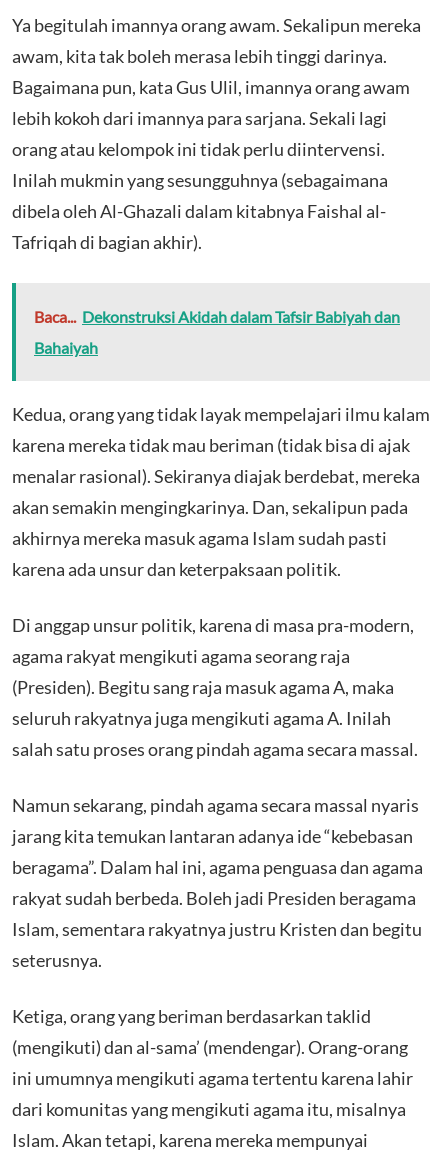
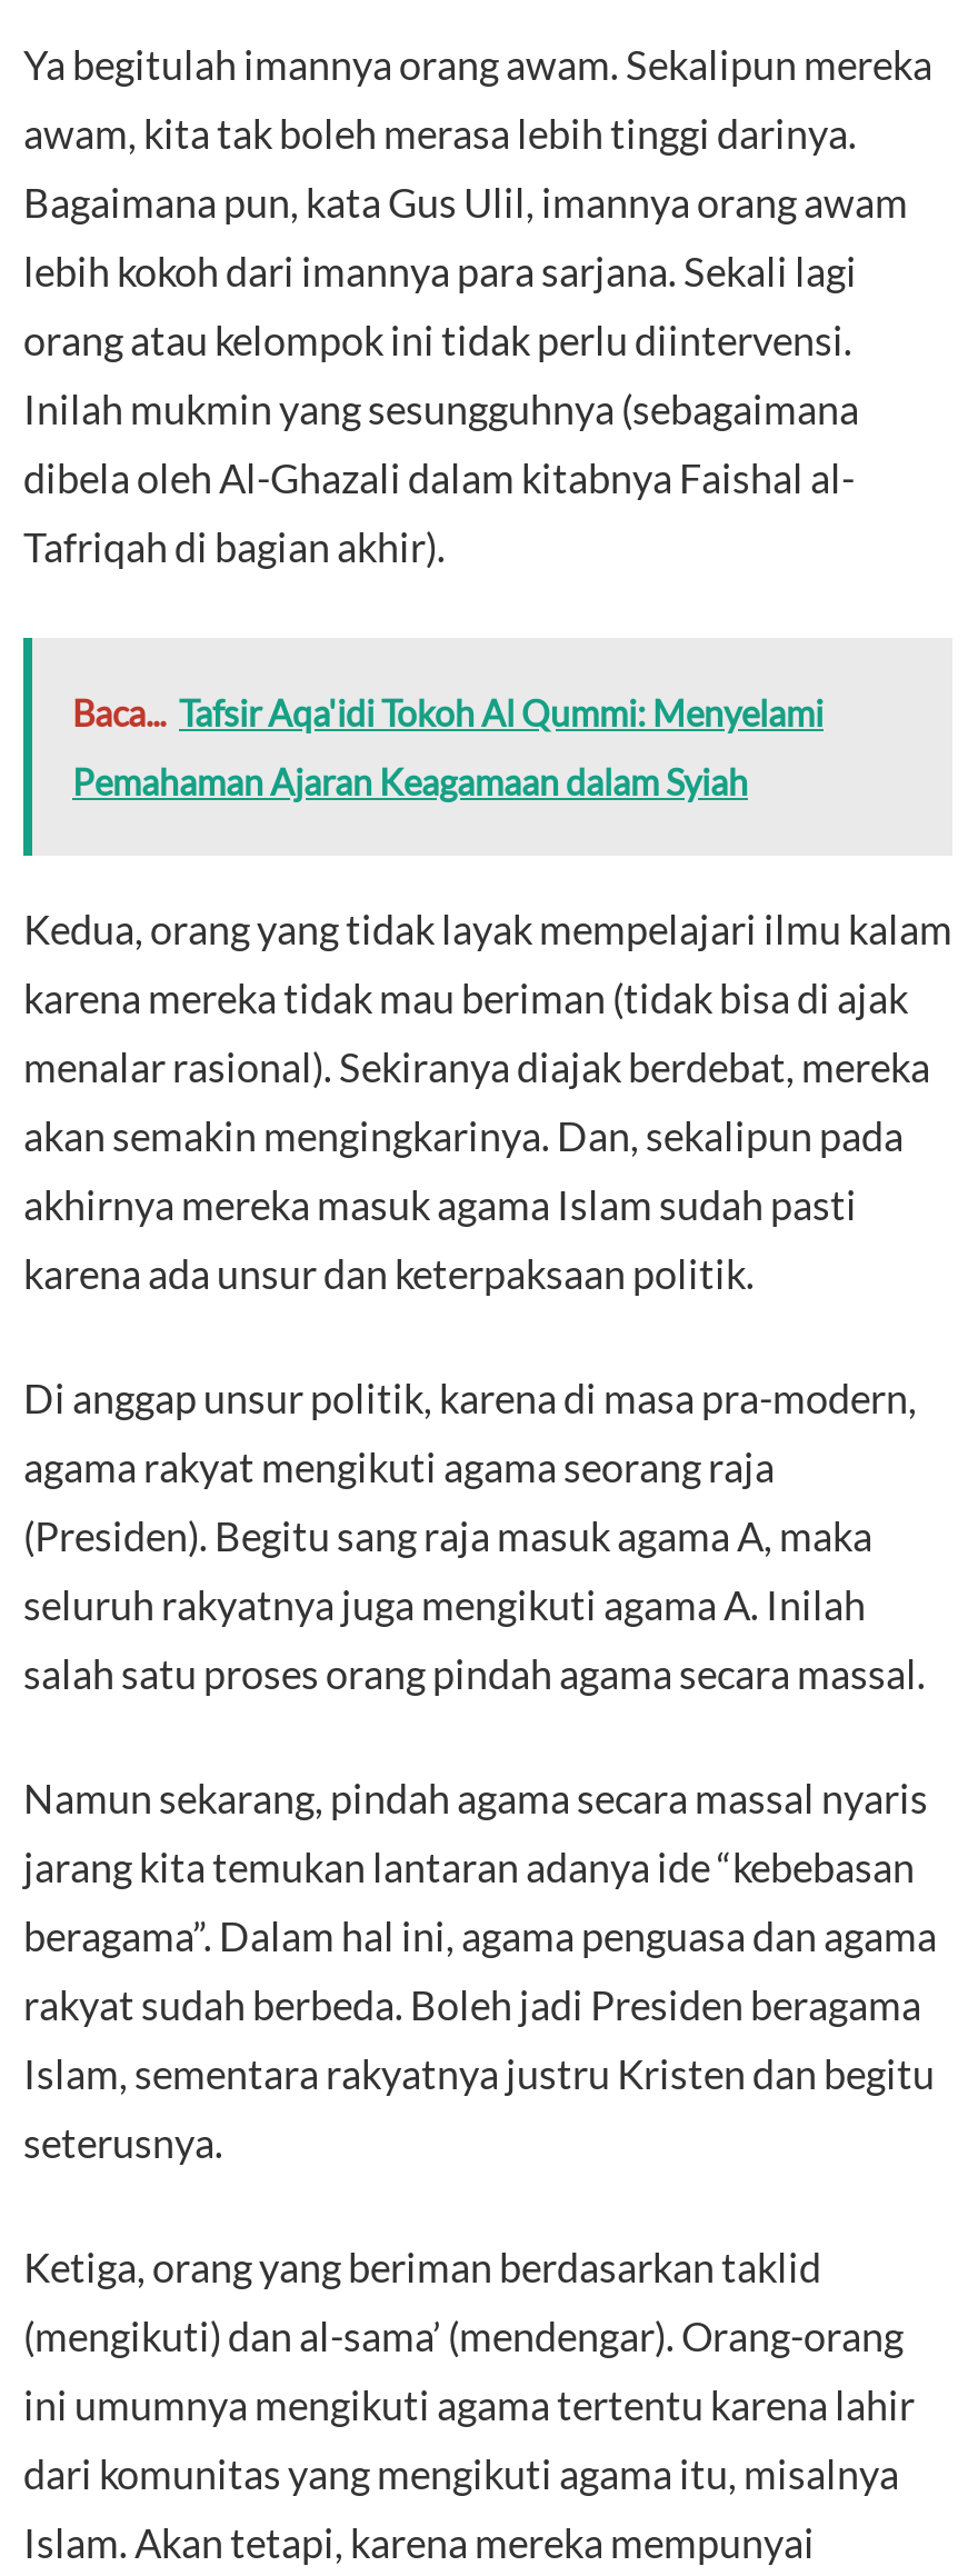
[34,307,400,326] Baca... Dekonstruksi Akidah dalam Tafsir Babiyah dan -> [72,690,824,733] Baca... Tafsir Aqa'idi Tokoh Al Qummi: Menyelami
[34,338,98,357] Bahaiyah -> [72,759,748,801] Pemahaman Ajaran Keagamaan dalam Syiah

